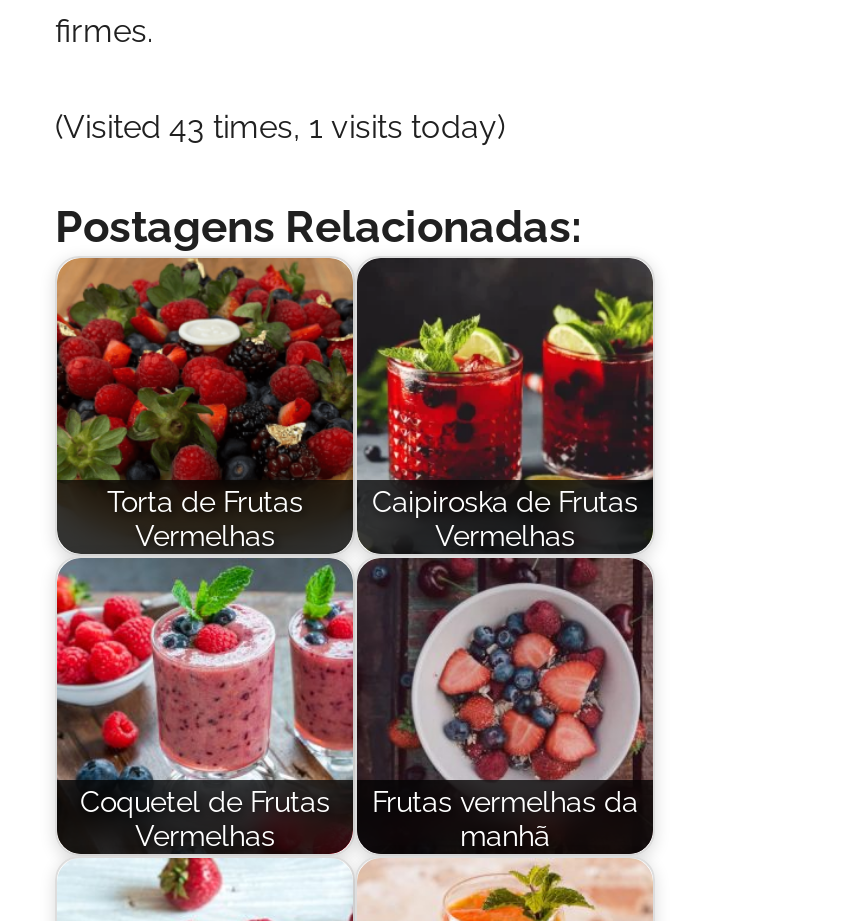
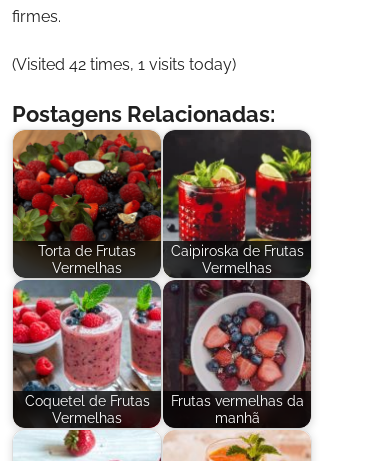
[55,108,505,146] (Visited 43 times, 1 visits today) -> [12,55,236,74] (Visited 42 times, 1 visits today)

